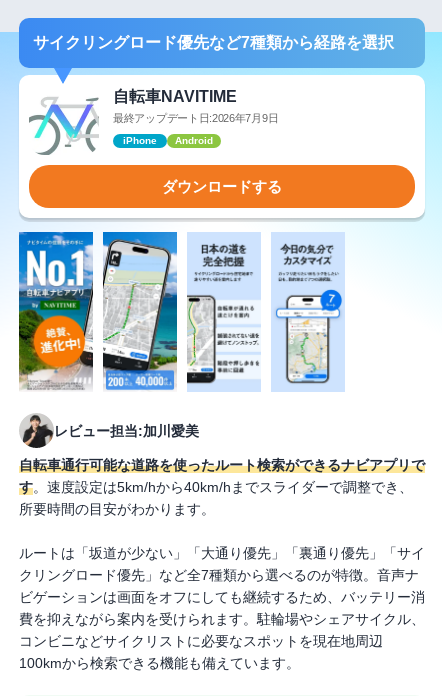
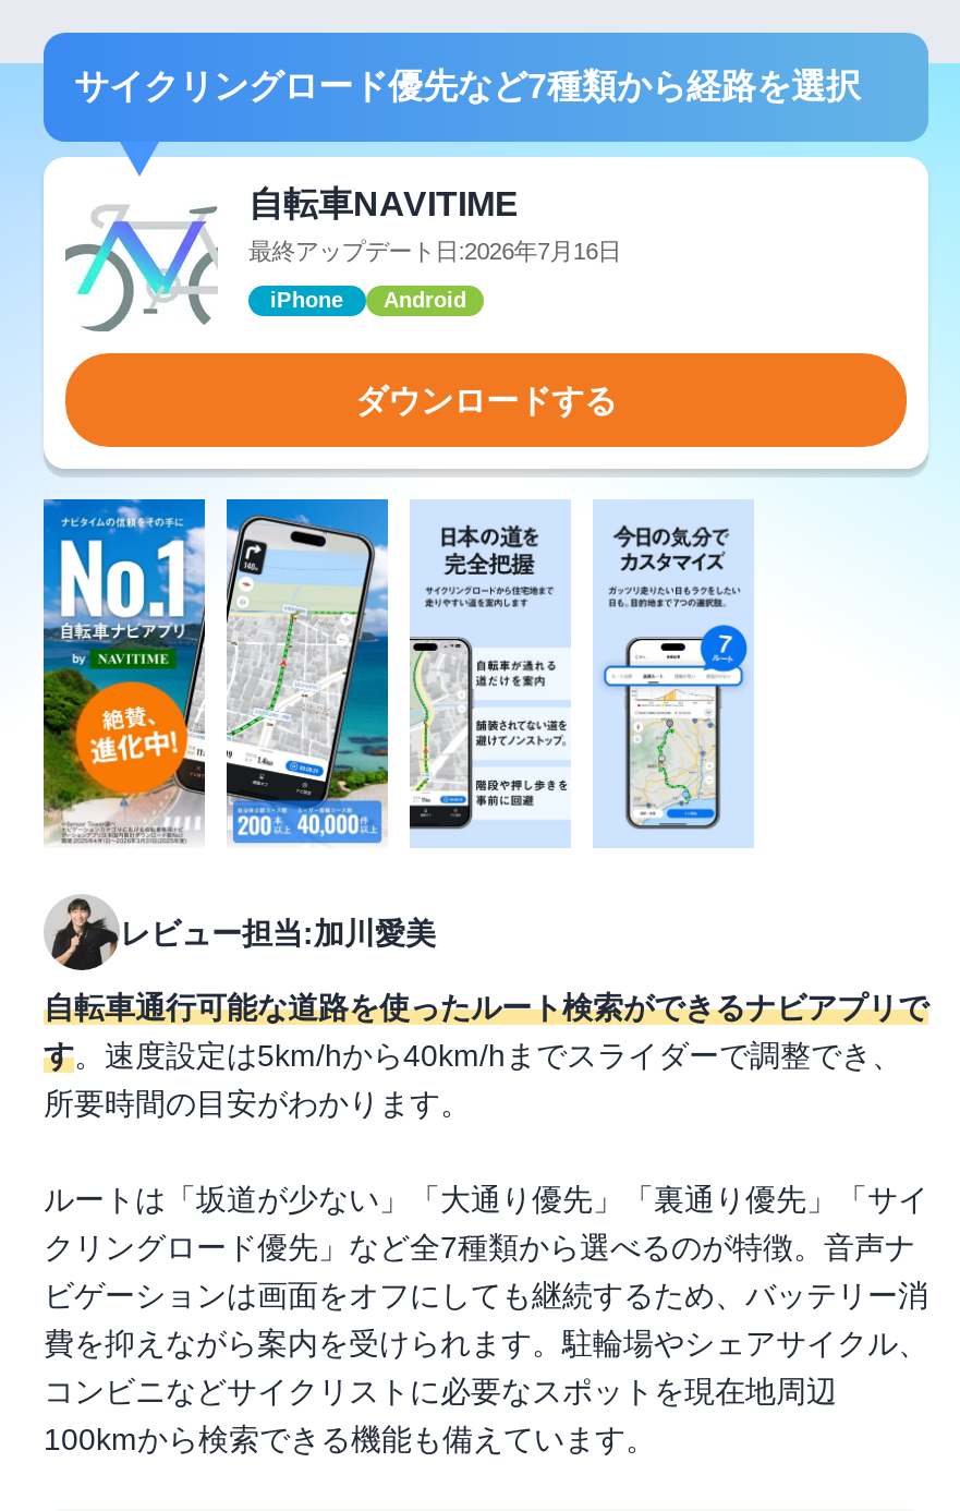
[113,112,278,124] 最終アップデート日:2026年7月9日 -> [248,238,621,264] 最終アップデート日:2026年7月16日

